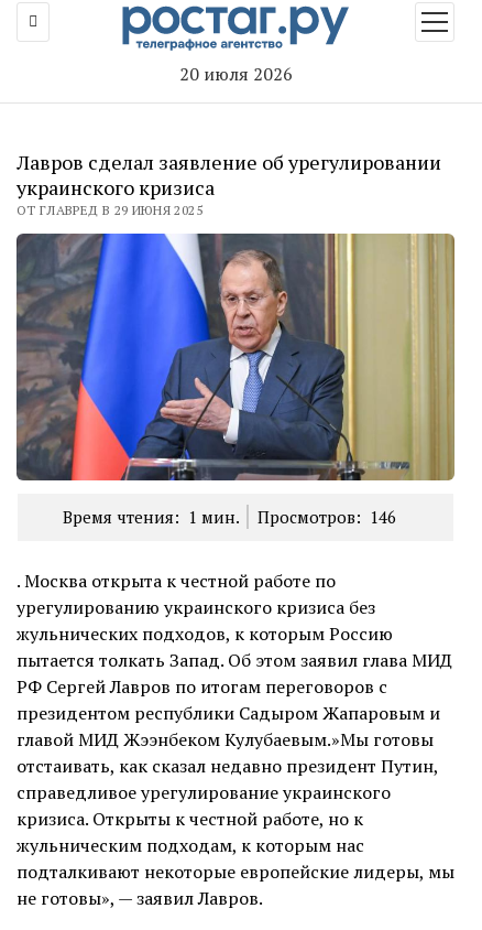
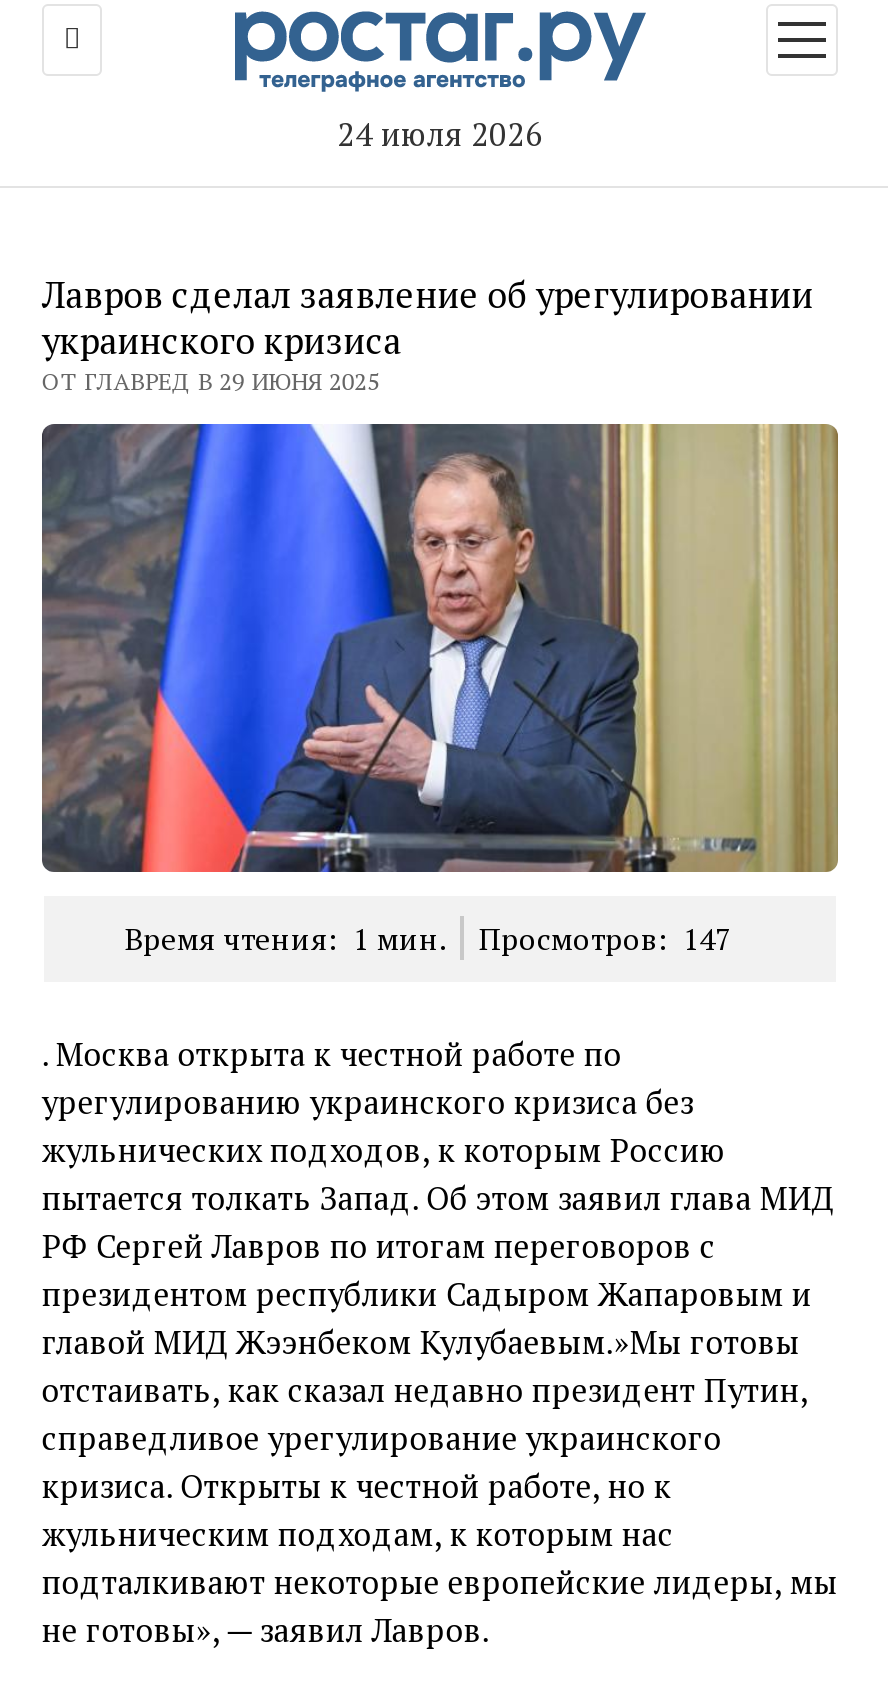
[179,62,292,86] 20 июля 2026 -> [337,112,543,156] 24 июля 2026
[62,506,396,528] Время чтения: 1 мин. Просмотров: 146 -> [125,918,731,958] Время чтения: 1 мин. Просмотров: 147

